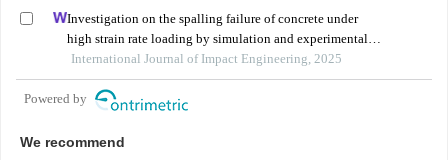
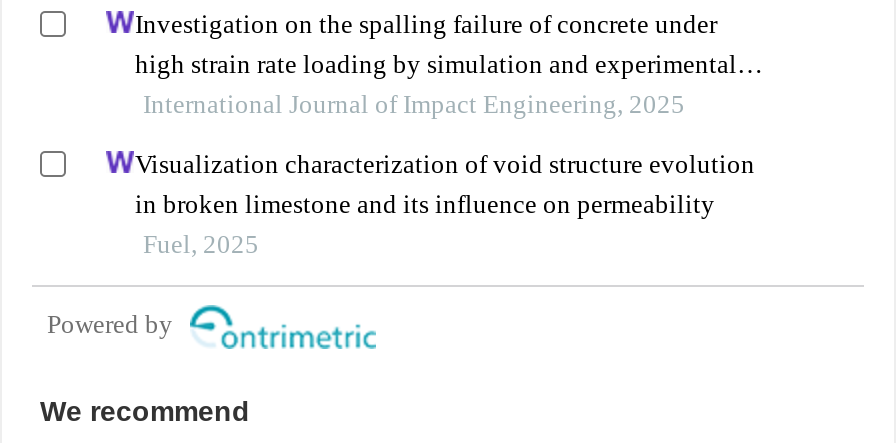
none -> [135,149,755,259] Visualization characterization of void structure evolution | in broken limestone and its influence on permeability | Fuel, 2025

